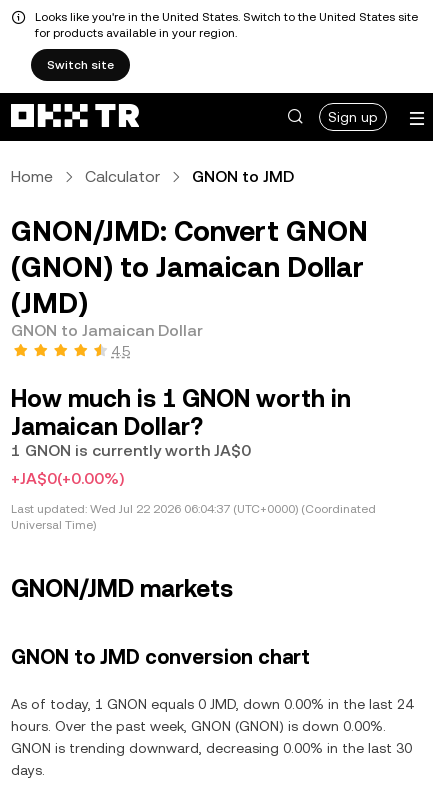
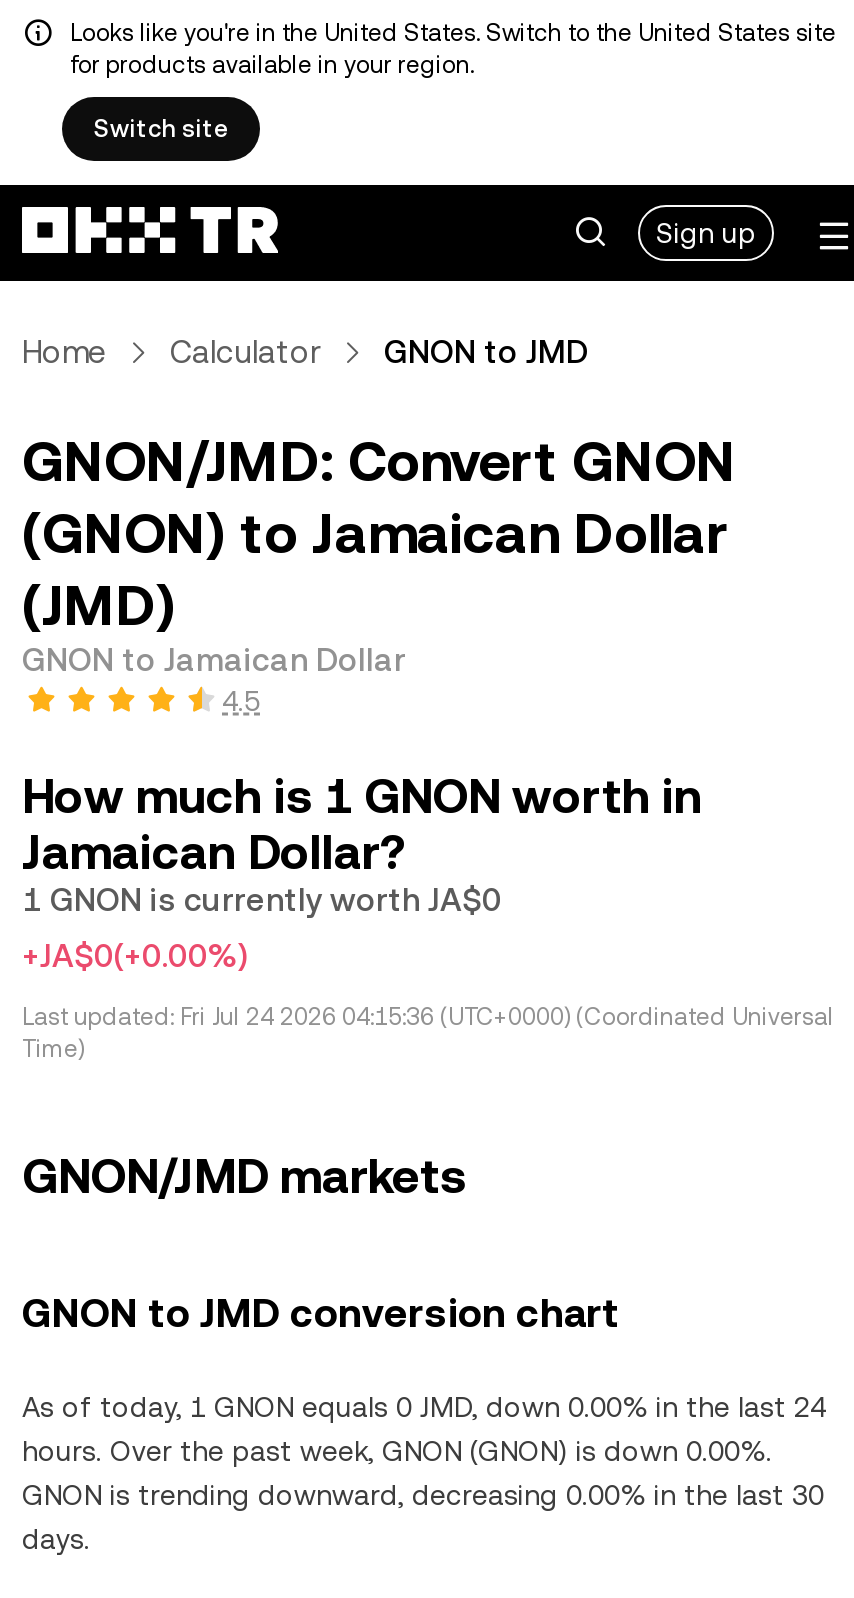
[11,502,376,532] Last updated: Wed Jul 22 2026 06:04:37 (UTC+0000) (Coordinated | Universal Time) -> [22,1003,834,1063] Last updated: Fri Jul 24 2026 04:15:36 (UTC+0000) (Coordinated Universal | Time)

